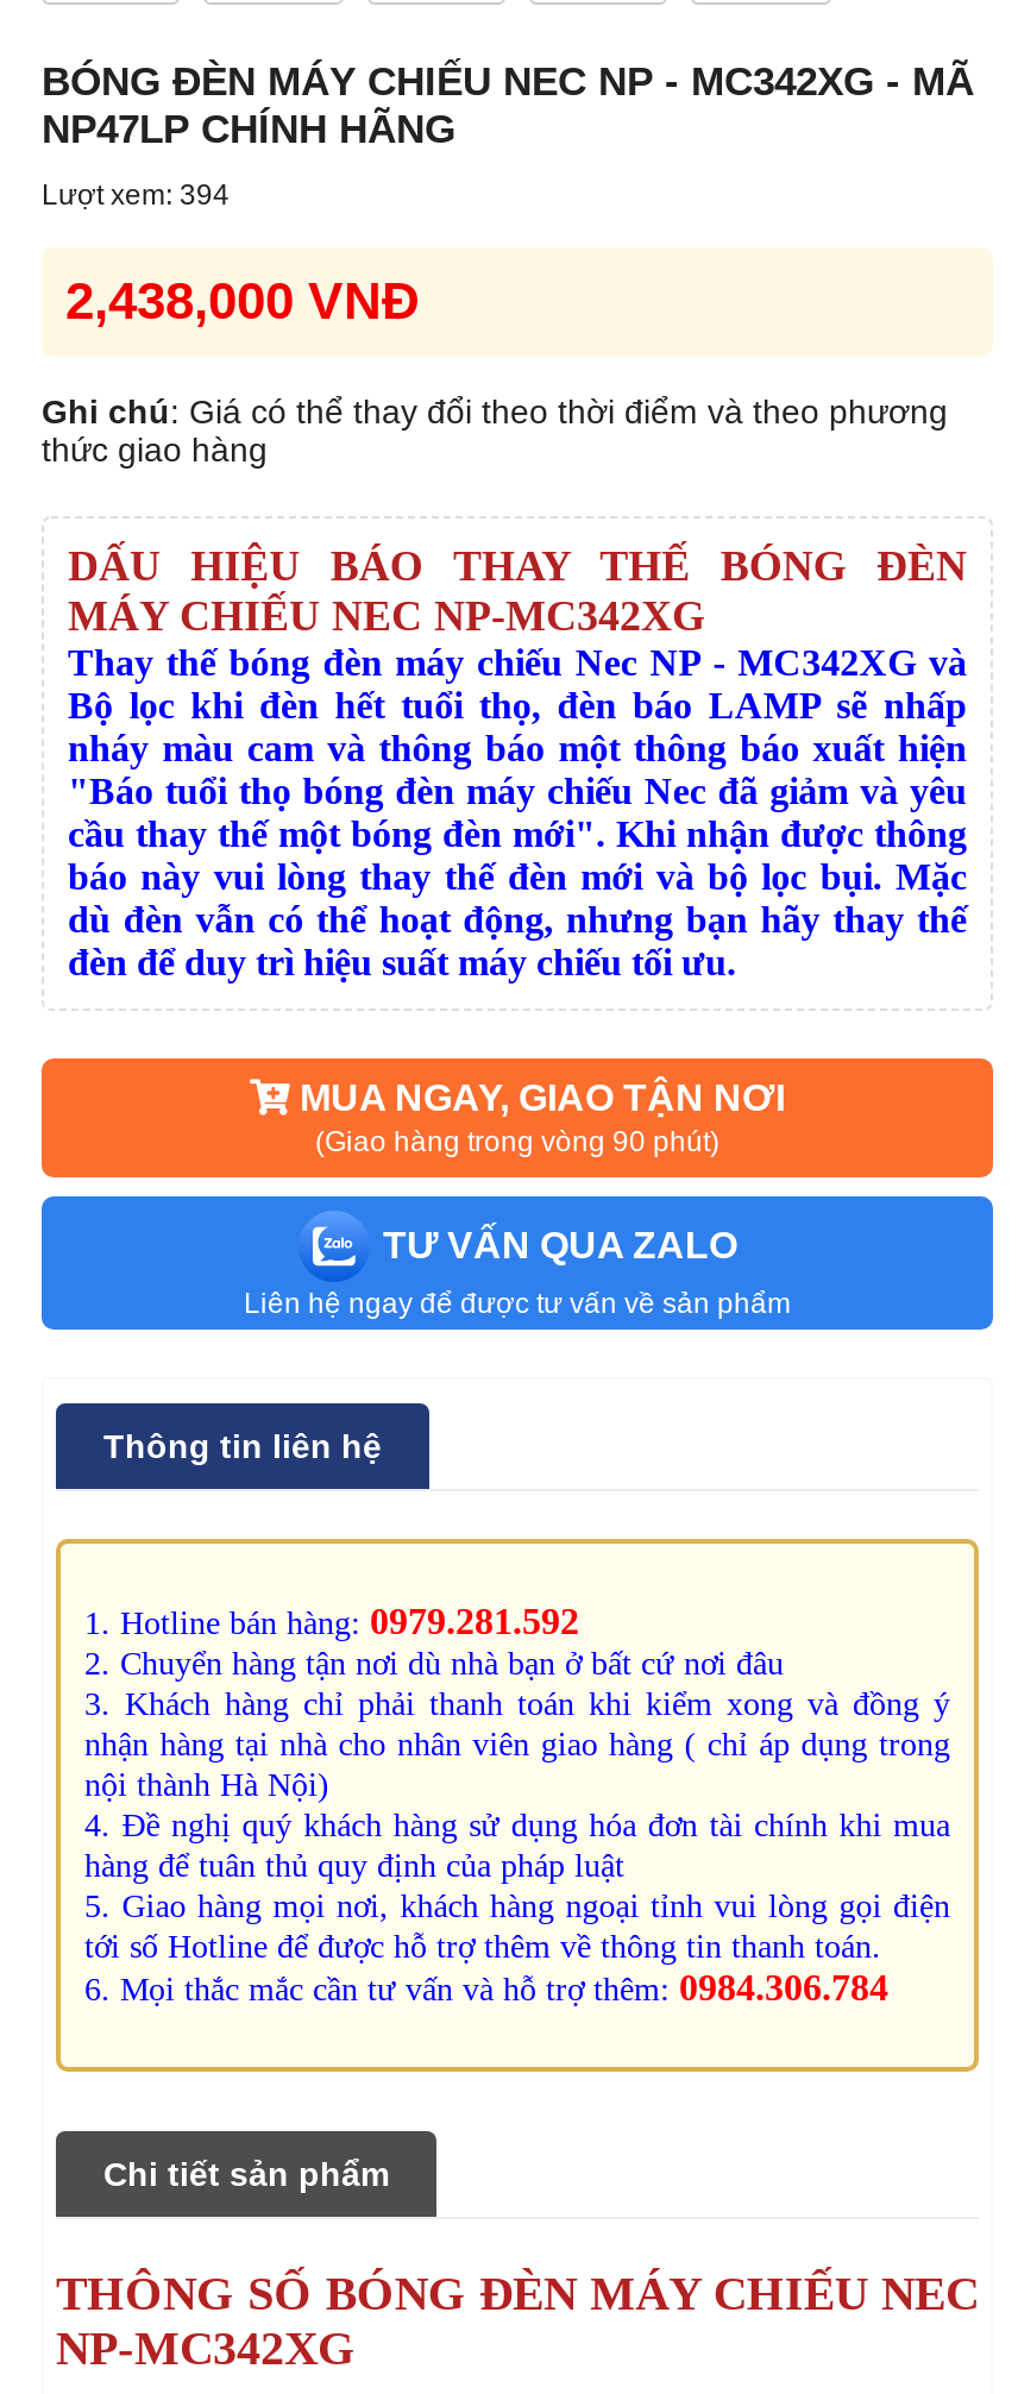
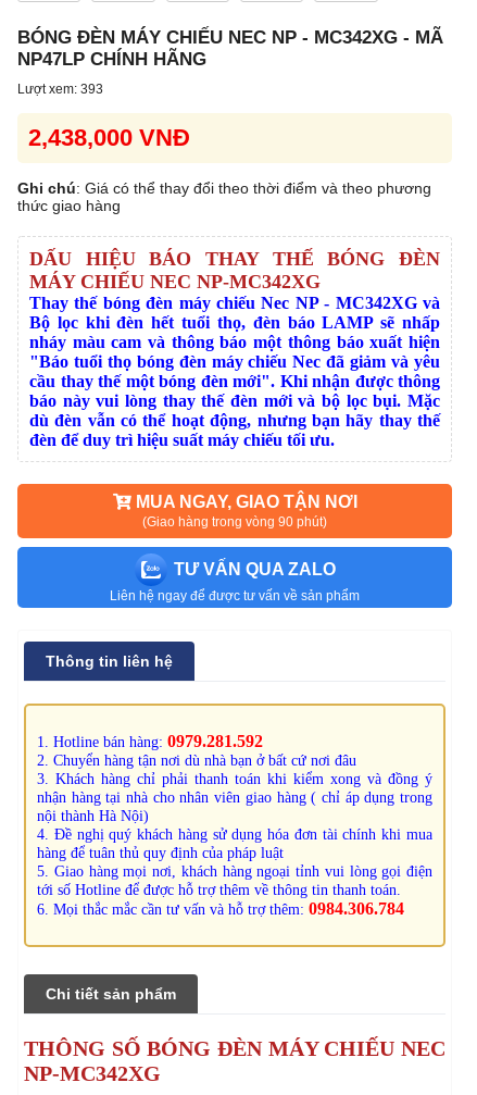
[42,178,230,212] Lượt xem: 394 -> [17,82,103,97] Lượt xem: 393

